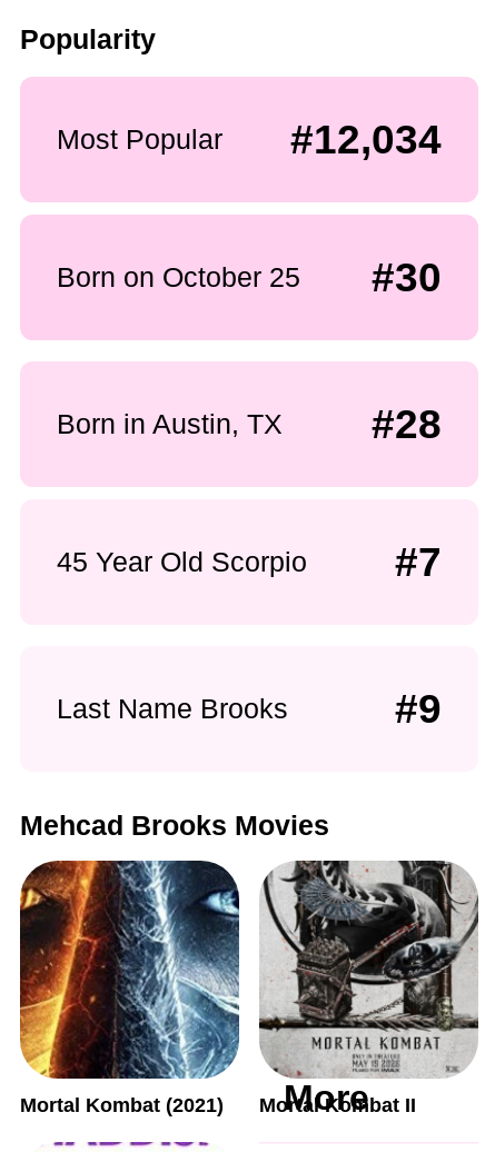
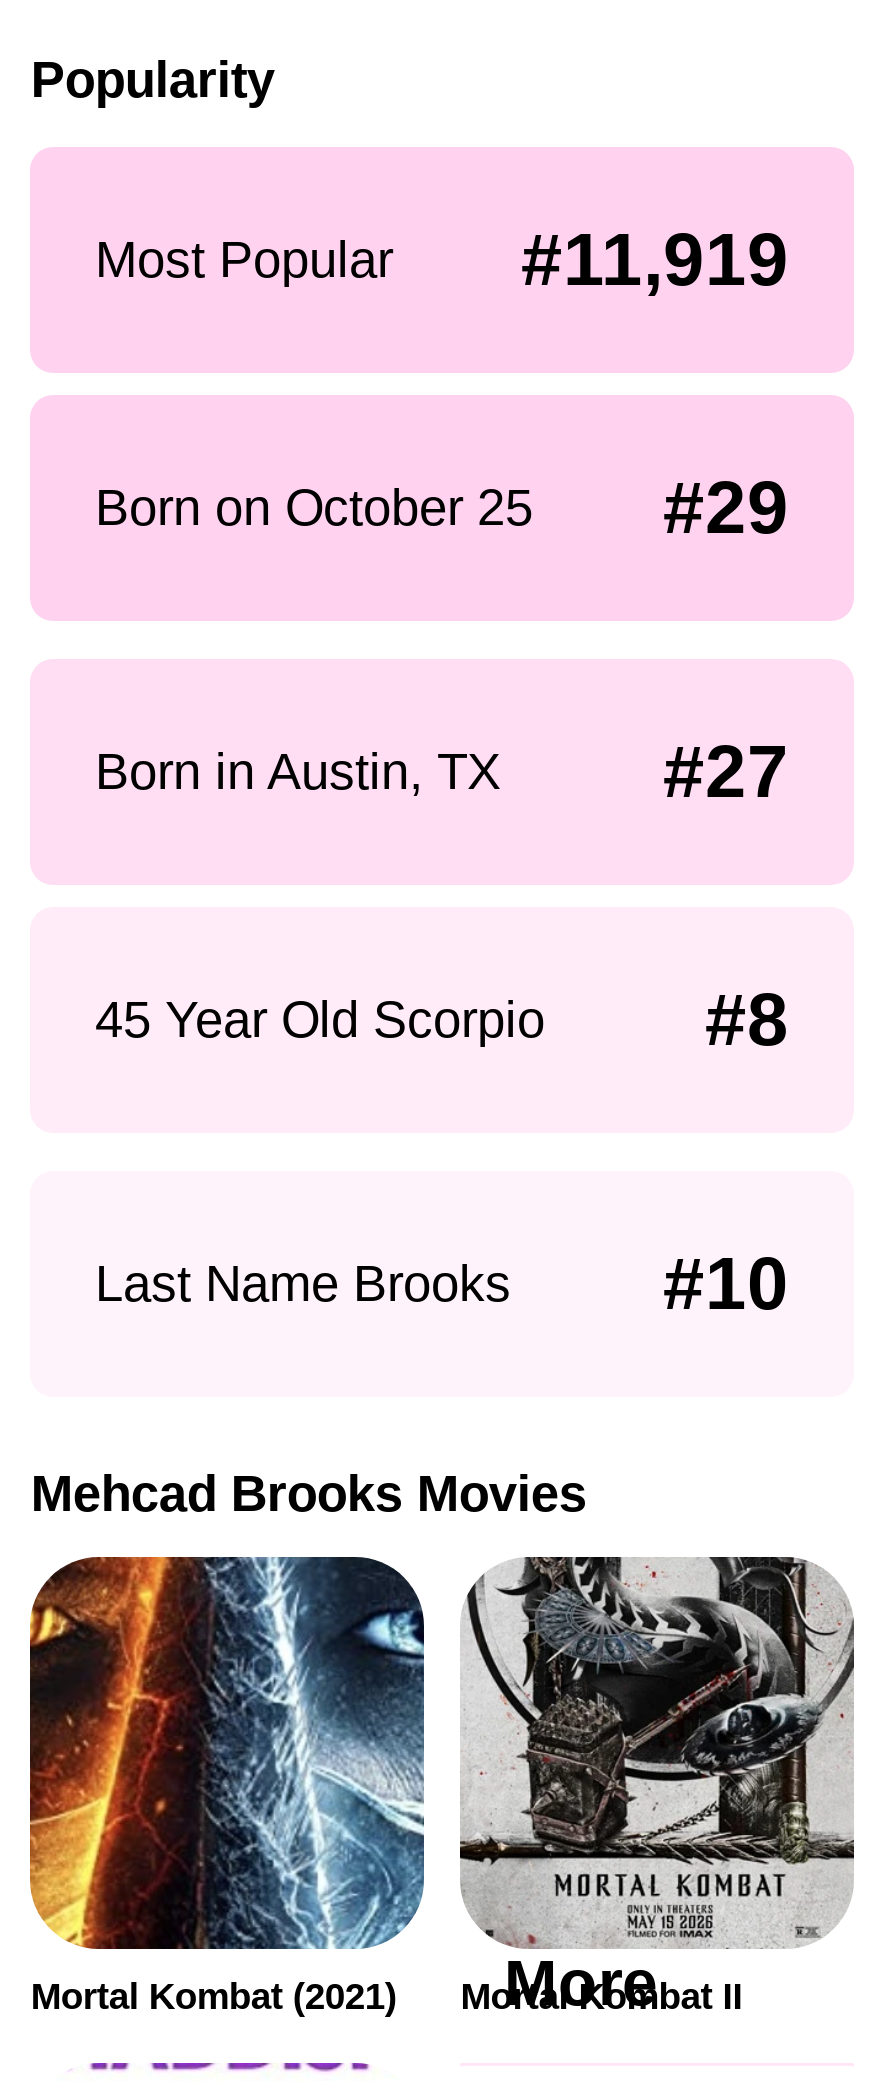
[291,117,442,162] #12,034 -> [521,219,789,301] #11,919
[372,255,442,301] #30 -> [663,468,789,550] #29
[372,401,442,447] #28 -> [663,731,789,813] #27
[395,540,442,585] #7 -> [705,980,789,1062] #8
[395,686,442,731] #9 -> [663,1242,789,1324] #10

